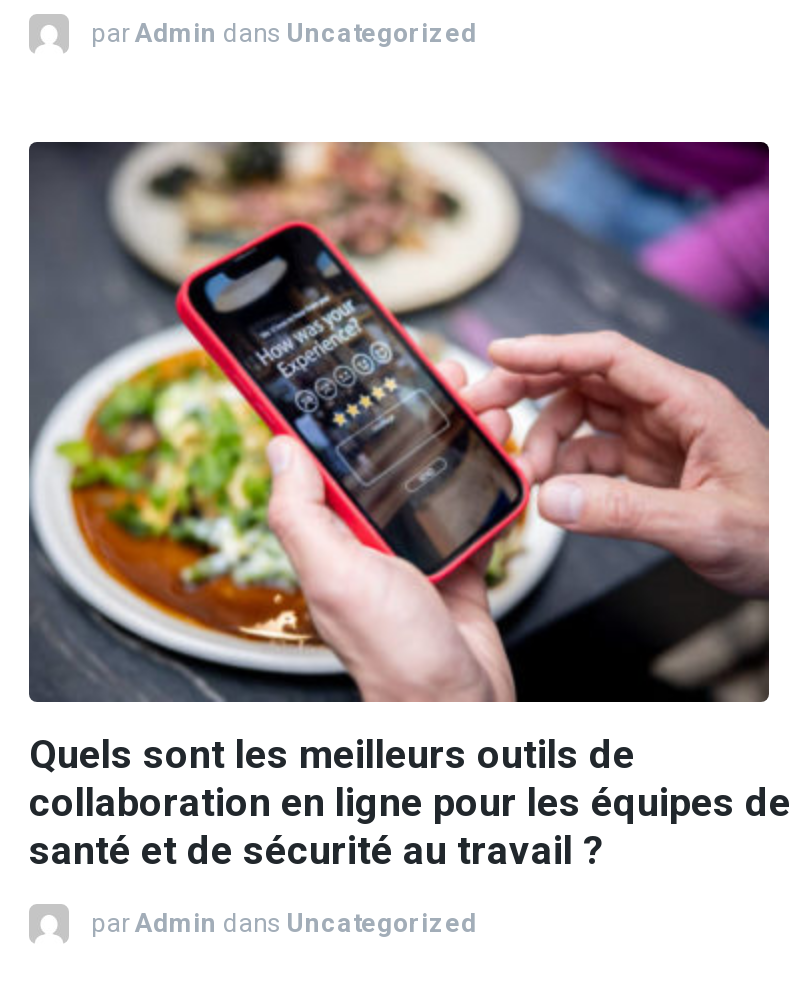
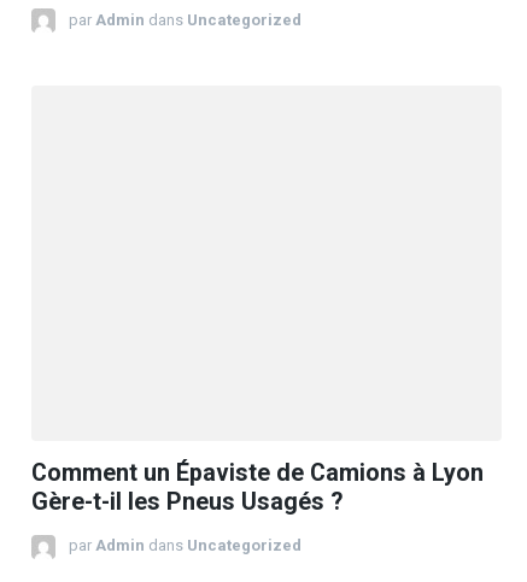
[27,140,771,704] [image] -> none
[29,732,791,874] Quels sont les meilleurs outils de | collaboration en ligne pour les équipes de | santé et de sécurité au travail ? -> [31,459,484,516] Comment un Épaviste de Camions à Lyon | Gère-t-il les Pneus Usagés ?

